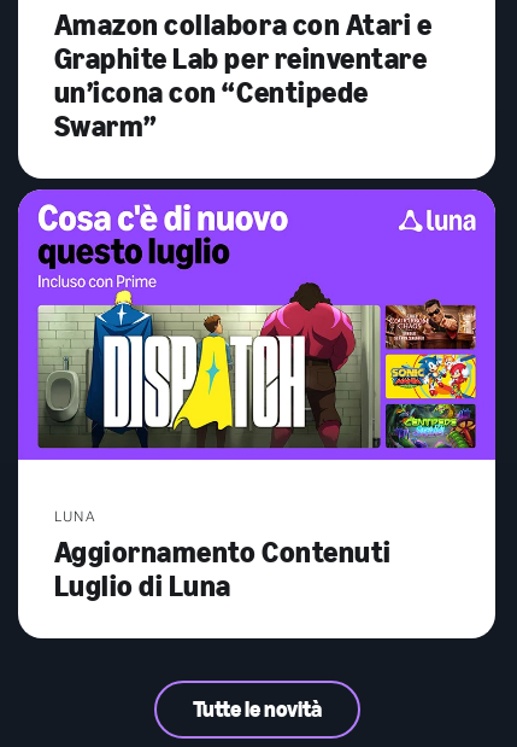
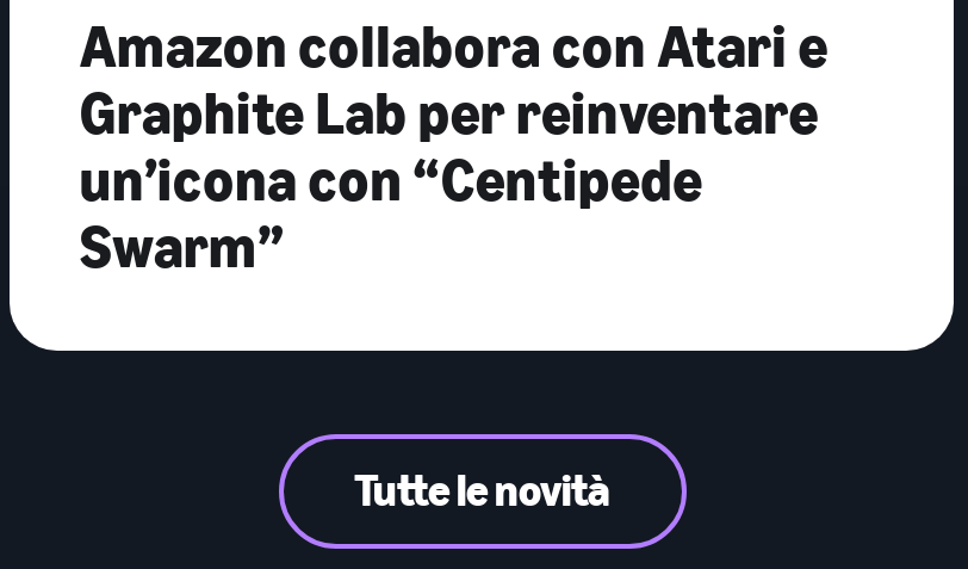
[17,188,497,603] [image] | LUNA | Aggiornamento Contenuti | Luglio di Luna -> none

